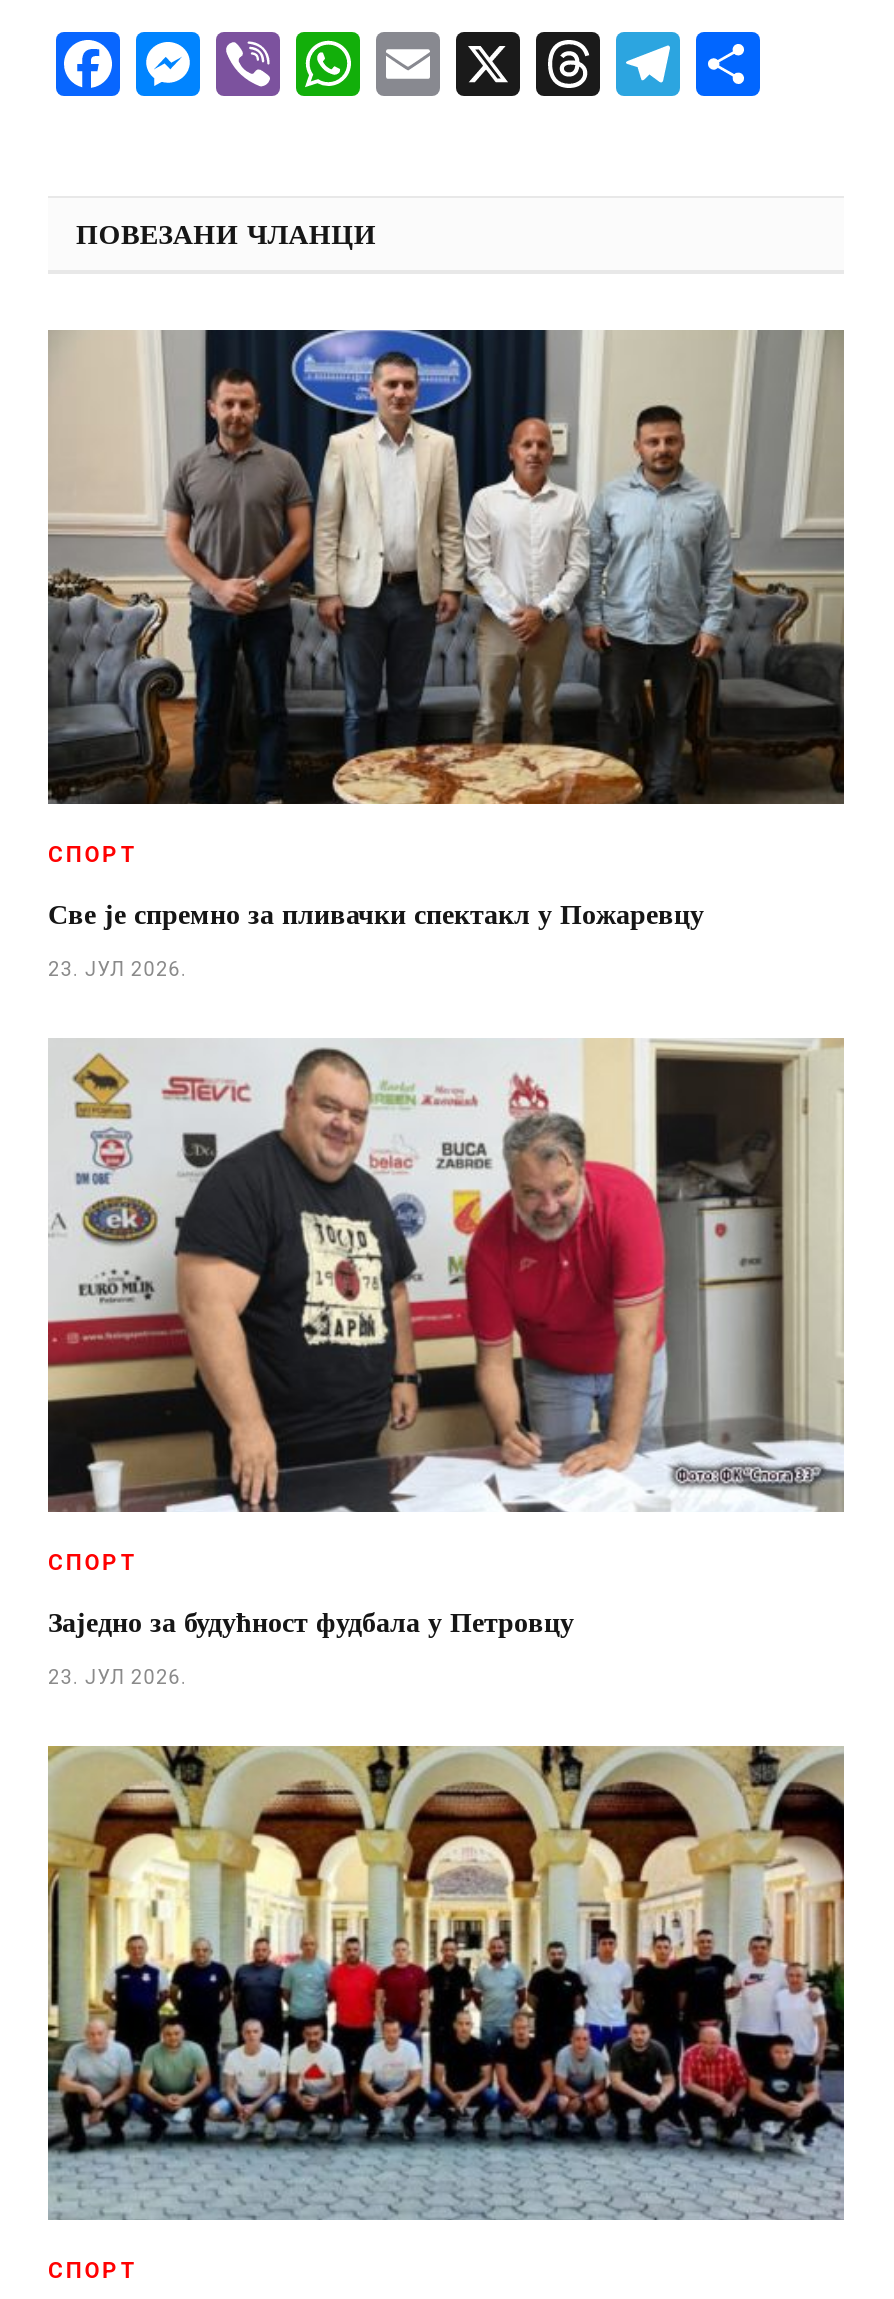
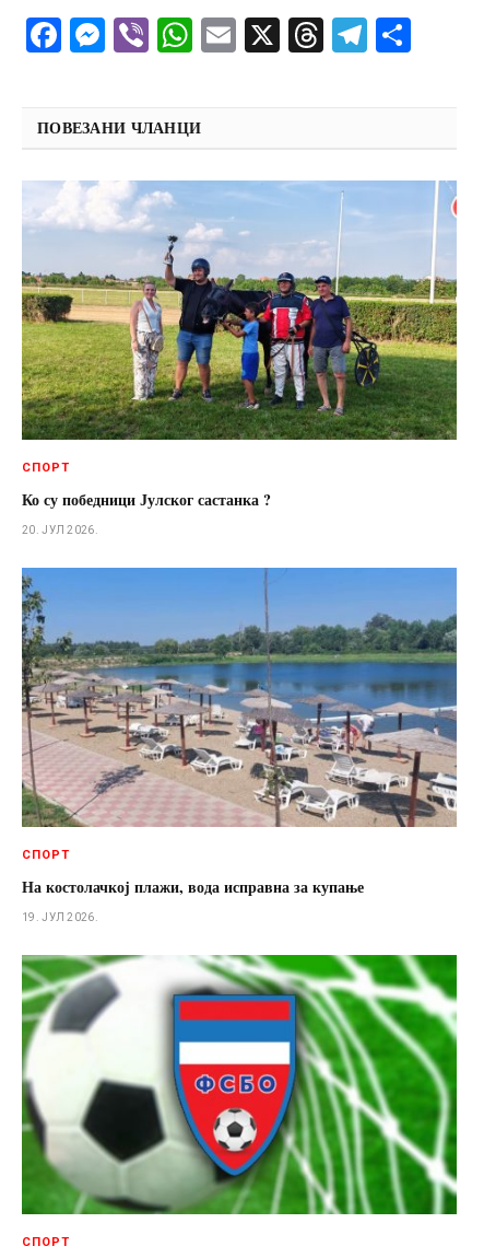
[46,328,846,806] [image] -> [21,180,458,441] [image]
[48,892,704,934] Све је спремно за пливачки спектакл у Пожаревцу -> [22,488,271,511] Ко су победници Јулског састанка ?
[48,958,188,980] 23. ЈУЛ 2026. -> [22,524,98,536] 20. ЈУЛ 2026.
[46,1036,844,1512] [image] -> [21,567,458,828] [image]
[48,1600,574,1642] Заједно за будућност фудбала у Петровцу -> [22,875,364,898] На костолачкој плажи, вода исправна за купање
[48,1666,188,1688] 23. ЈУЛ 2026. -> [22,911,98,923] 19. ЈУЛ 2026.
[46,1744,846,2220] [image] -> [21,954,458,1215] [image]

